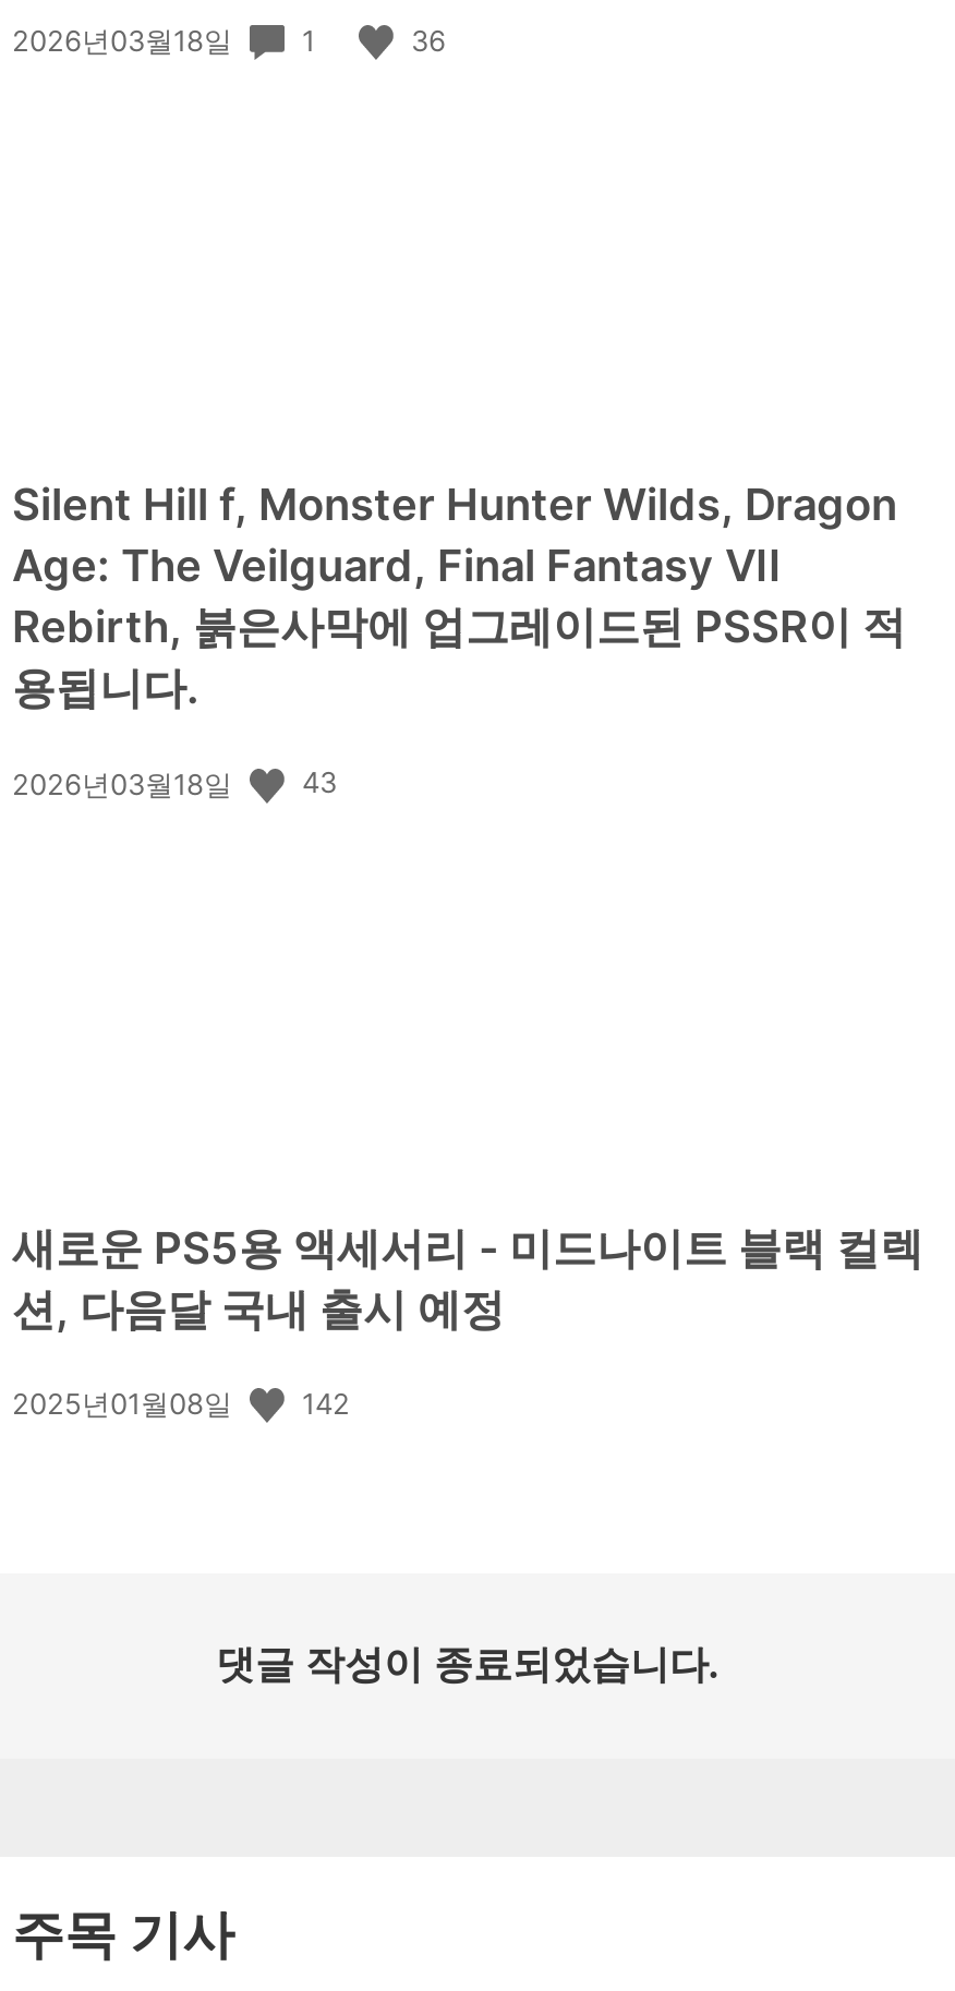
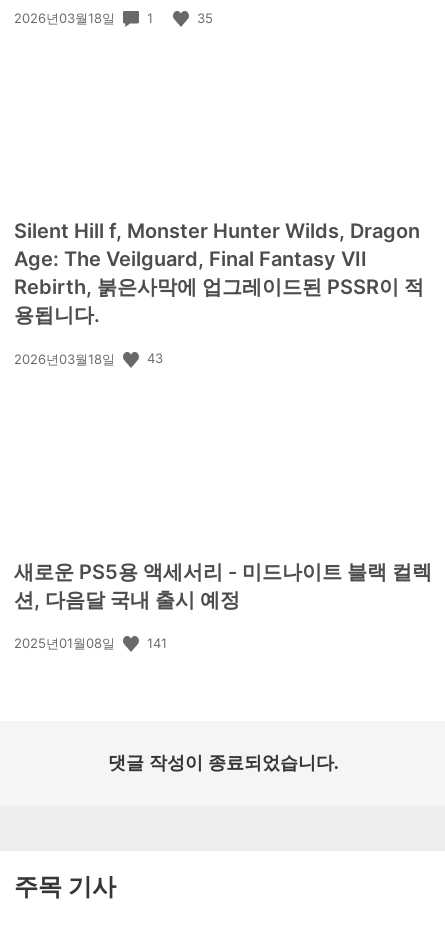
[411,22,446,57] 36 -> [197,10,213,26] 35
[302,1385,350,1420] 142 -> [147,635,167,651] 141

